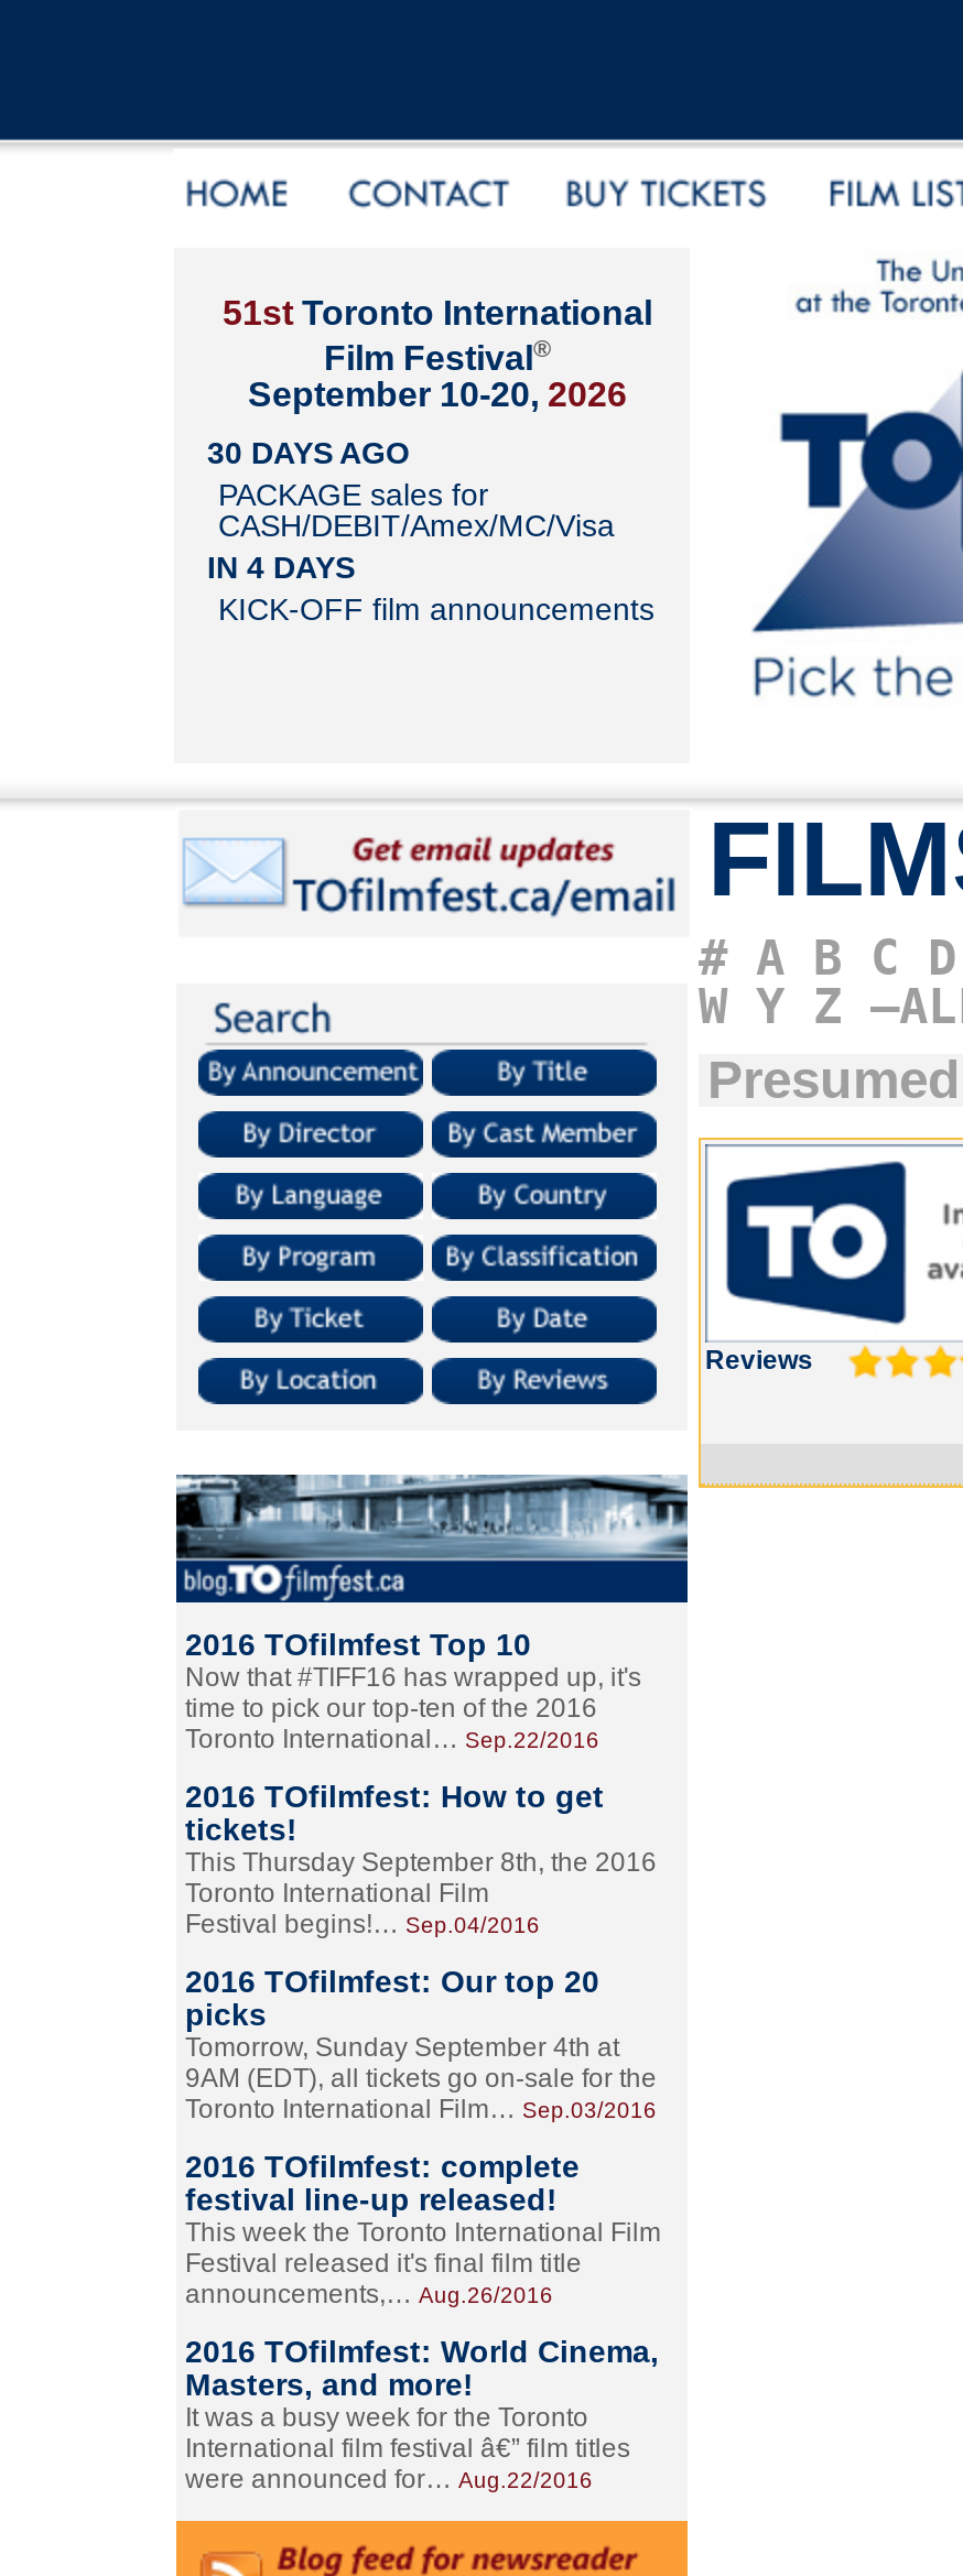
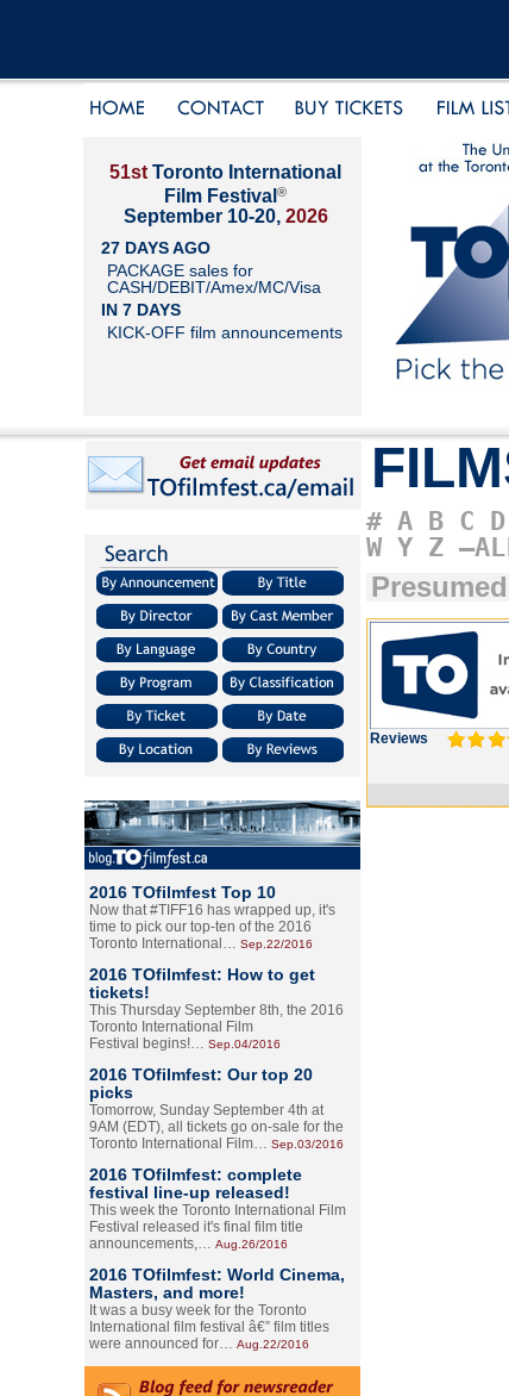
[207,435,410,470] 30 DAYS AGO -> [101,238,210,257] 27 DAYS AGO
[207,549,355,585] IN 4 DAYS -> [101,300,181,319] IN 7 DAYS

